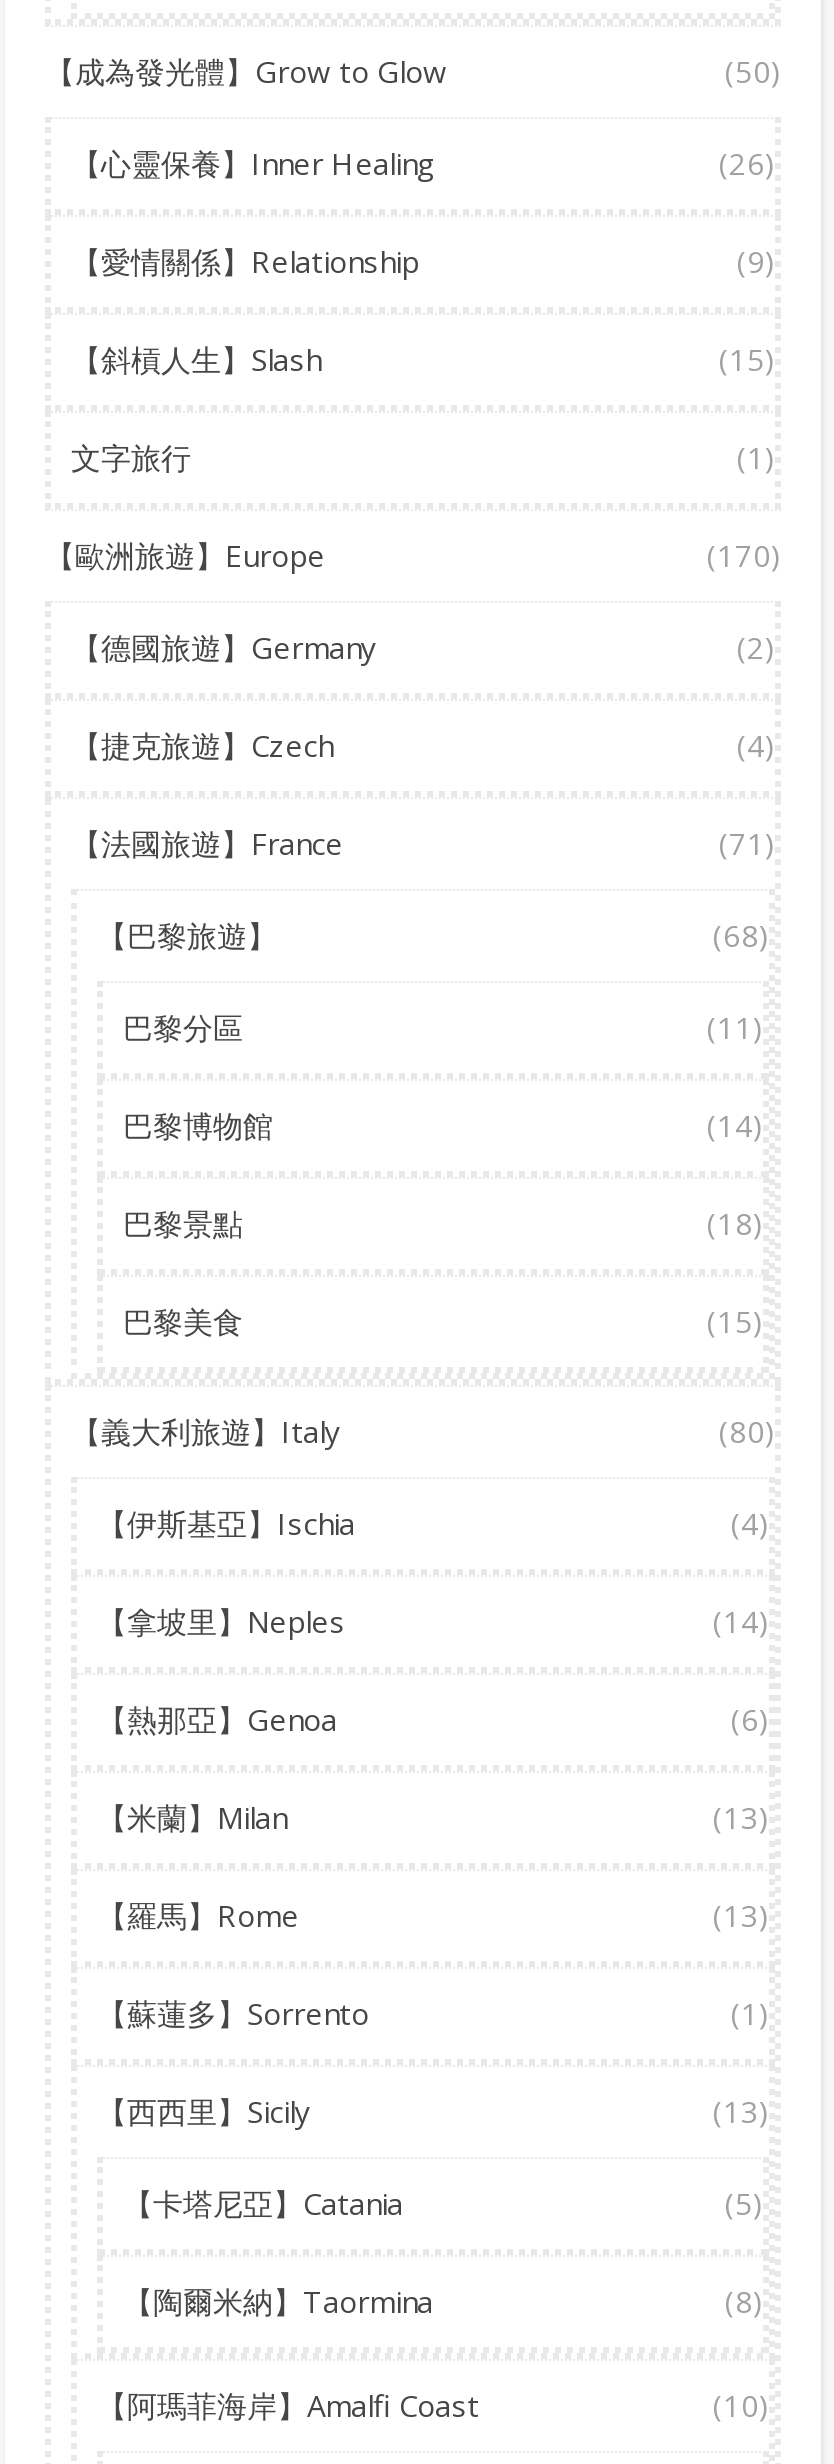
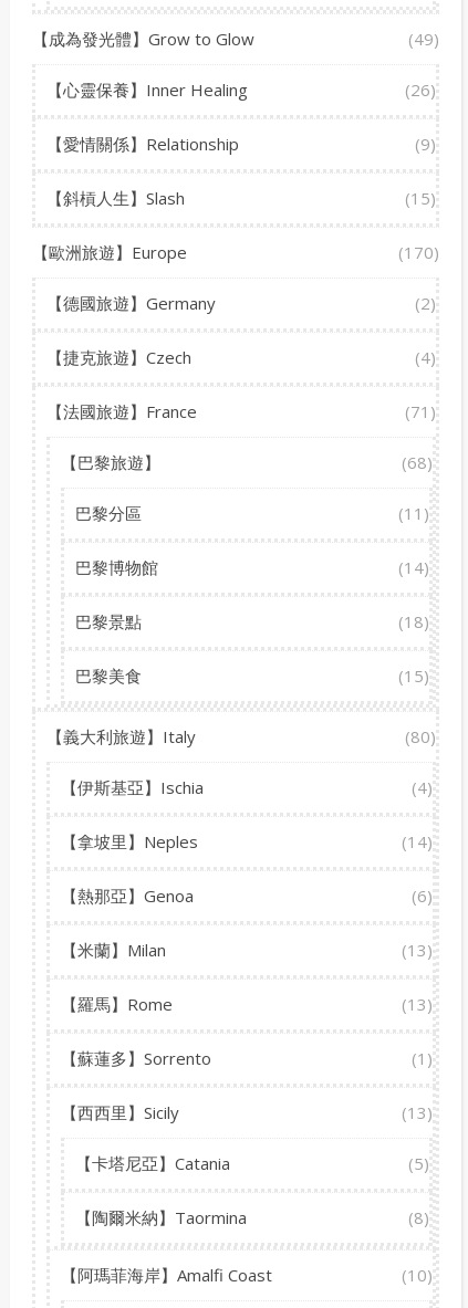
[725,50,781,90] (50) -> [408,28,439,50] (49)
[71,436,775,476] 文字旅行 | (1) -> none

